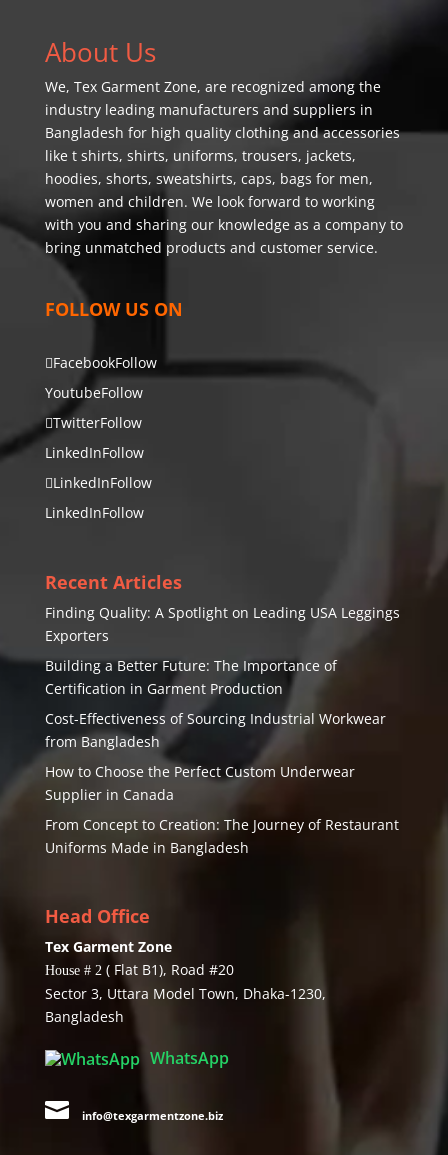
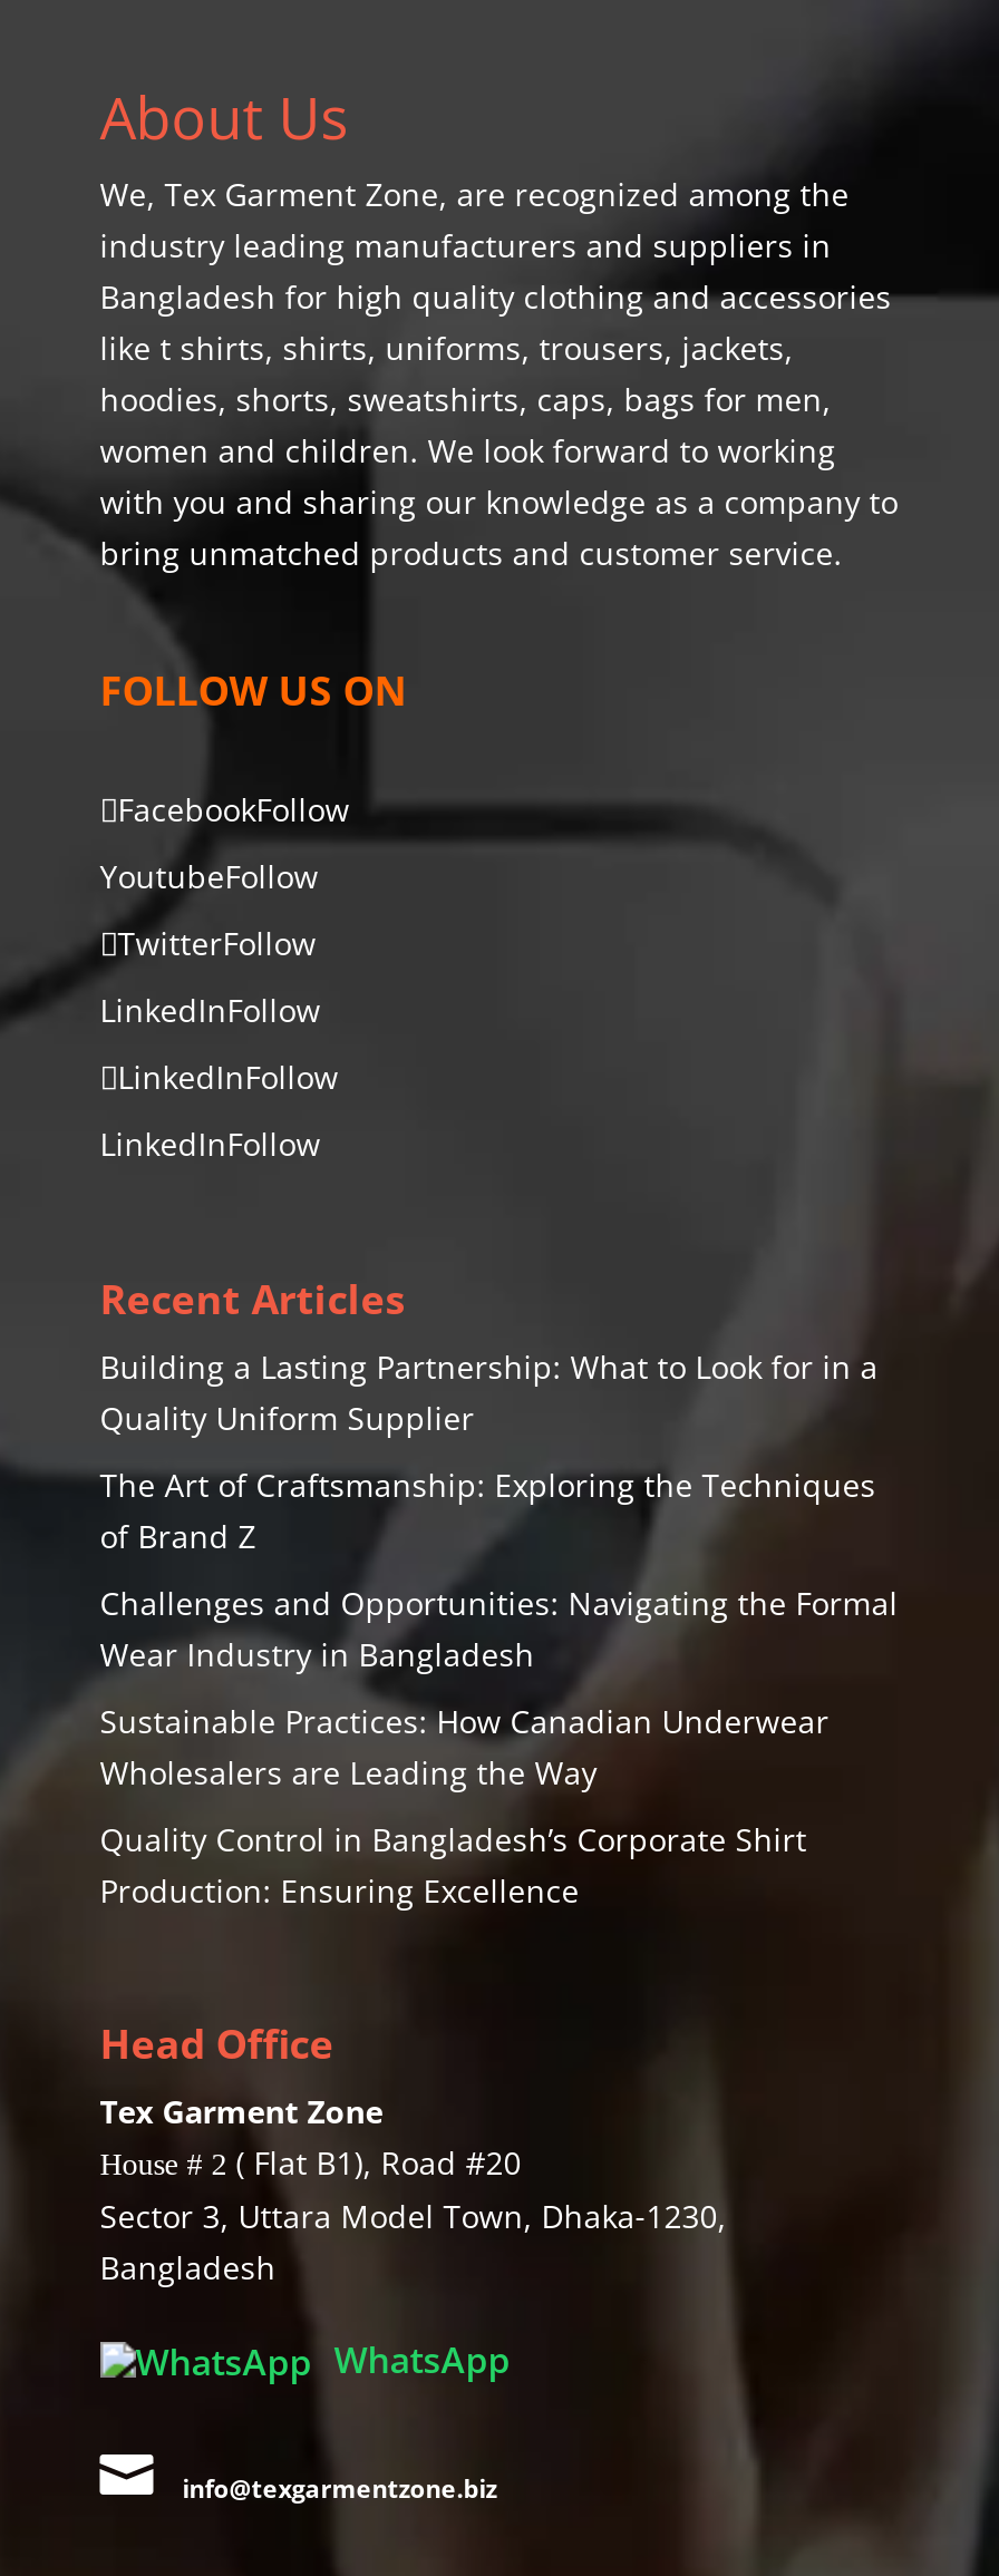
[45,602,400,644] Finding Quality: A Spotlight on Leading USA Leggings | Exporters -> [100,1344,878,1438] Building a Lasting Partnership: What to Look for in a | Quality Uniform Supplier
[45,655,337,697] Building a Better Future: The Importance of | Certification in Garment Production -> [100,1462,876,1556] The Art of Craftsmanship: Exploring the Techniques | of Brand Z
[45,708,386,750] Cost-Effectiveness of Sourcing Industrial Workwear | from Bangladesh -> [100,1581,898,1674] Challenges and Opportunities: Navigating the Formal | Wear Industry in Bangladesh
[45,761,355,803] How to Choose the Perfect Custom Underwear | Supplier in Canada -> [100,1699,829,1792] Sustainable Practices: How Canadian Underwear | Wholesalers are Leading the Way
[45,814,399,856] From Concept to Creation: The Journey of Restaurant | Uniforms Made in Bangladesh -> [100,1817,807,1911] Quality Control in Bangladesh’s Corporate Shirt | Production: Ensuring Excellence

